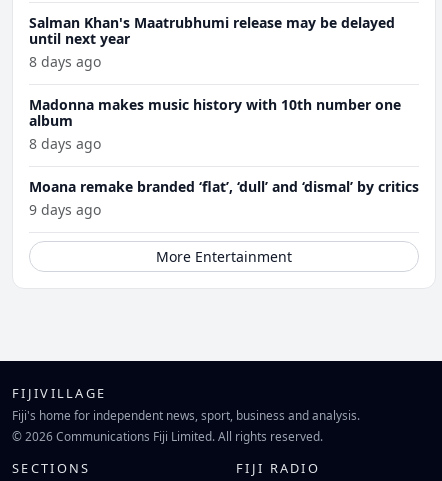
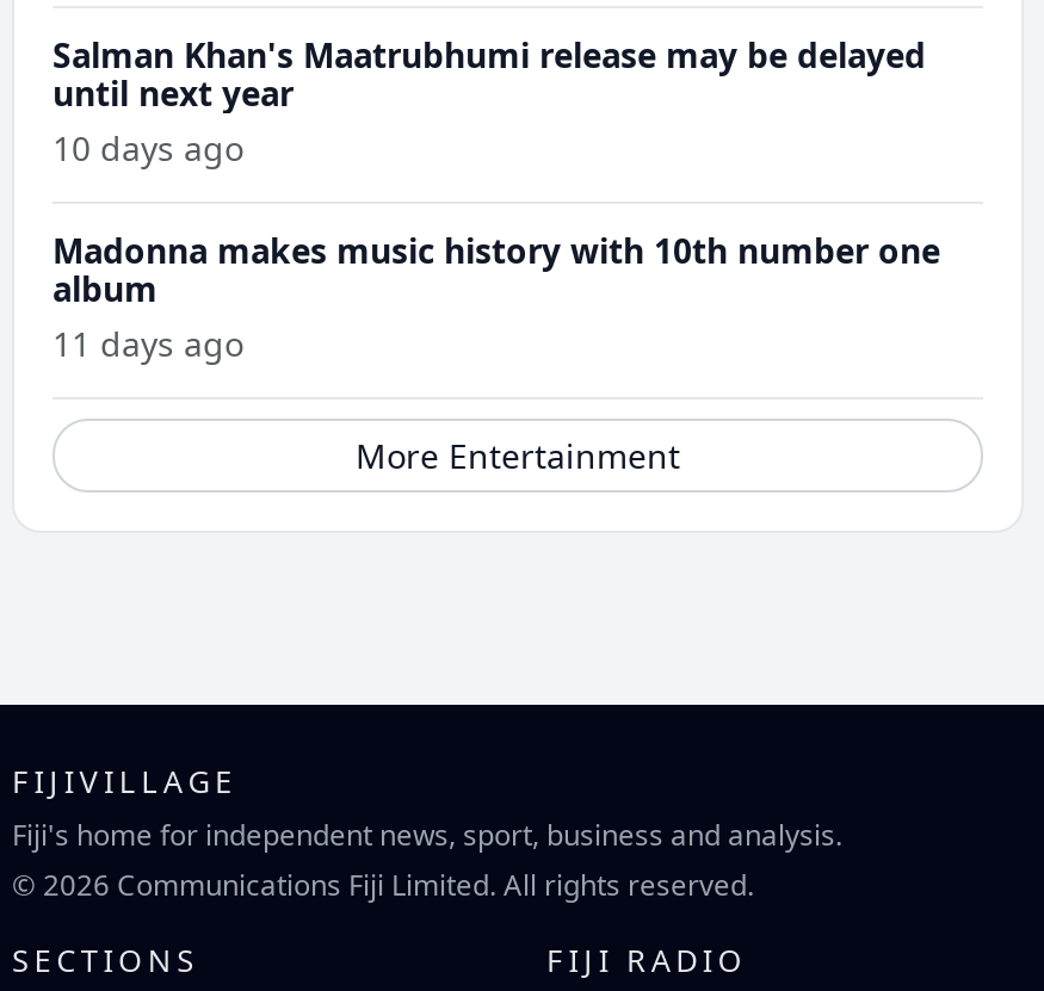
[29,52,101,71] 8 days ago -> [52,125,243,170] 10 days ago
[29,134,419,219] 8 days ago | Moana remake branded ‘flat’, ‘dull’ and ‘dismal’ by critics | 9 days ago -> [52,320,243,366] 11 days ago

